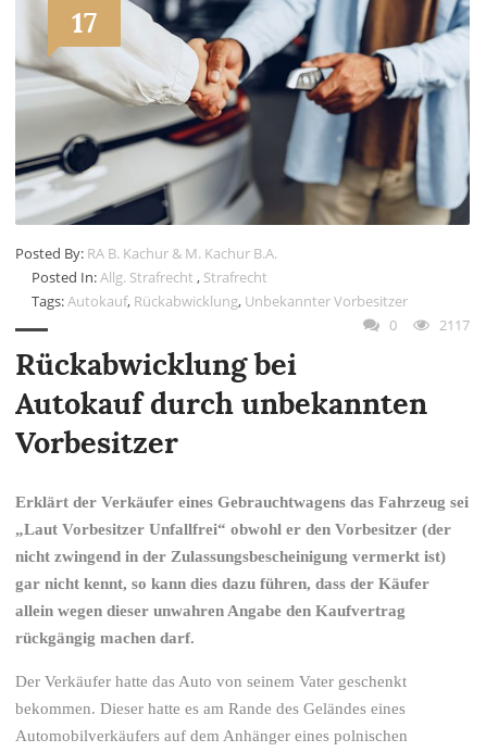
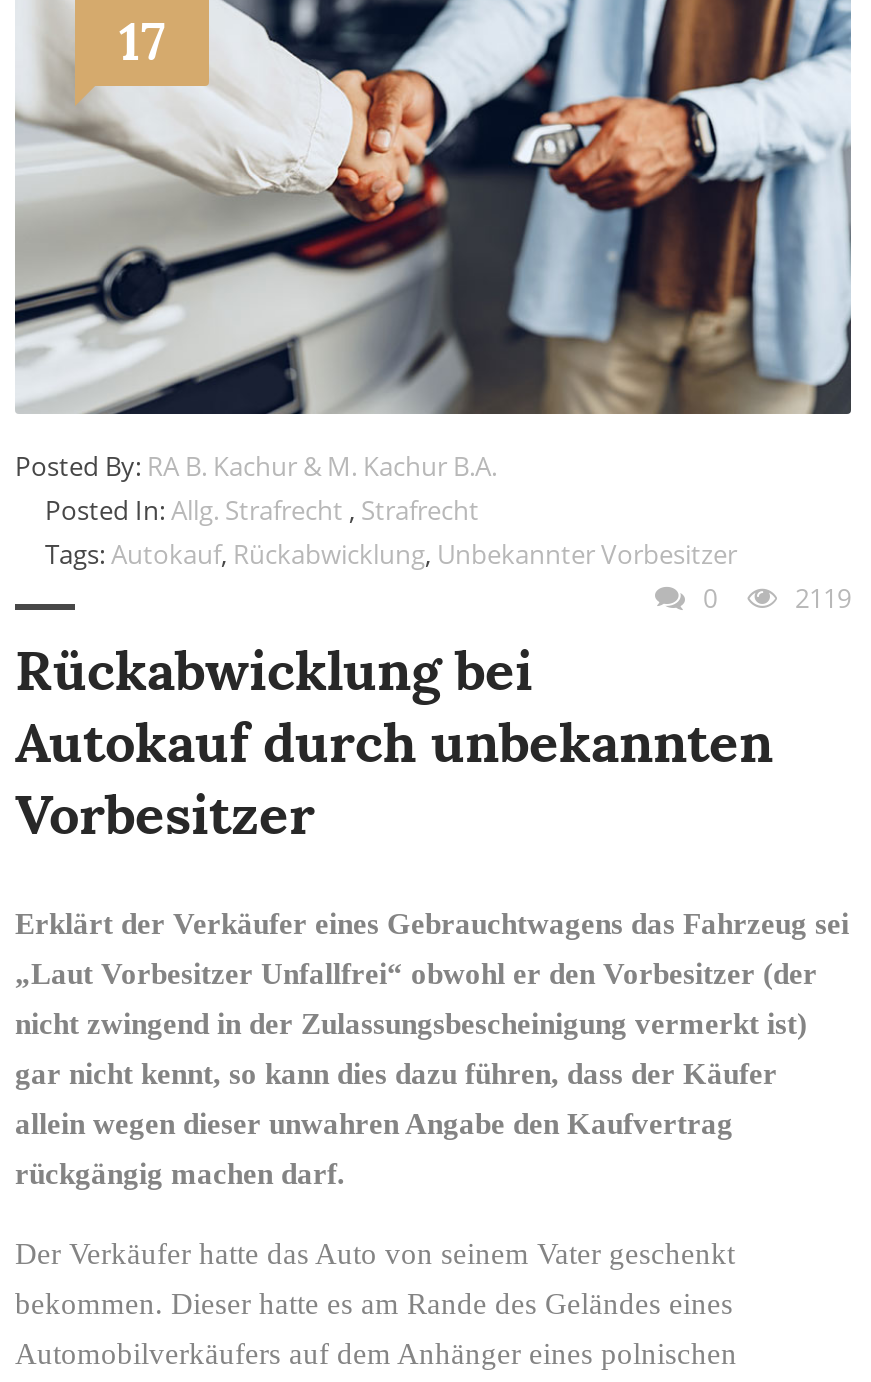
[386,315,470,335] 0 2117 -> [697,580,851,616] 0 2119

